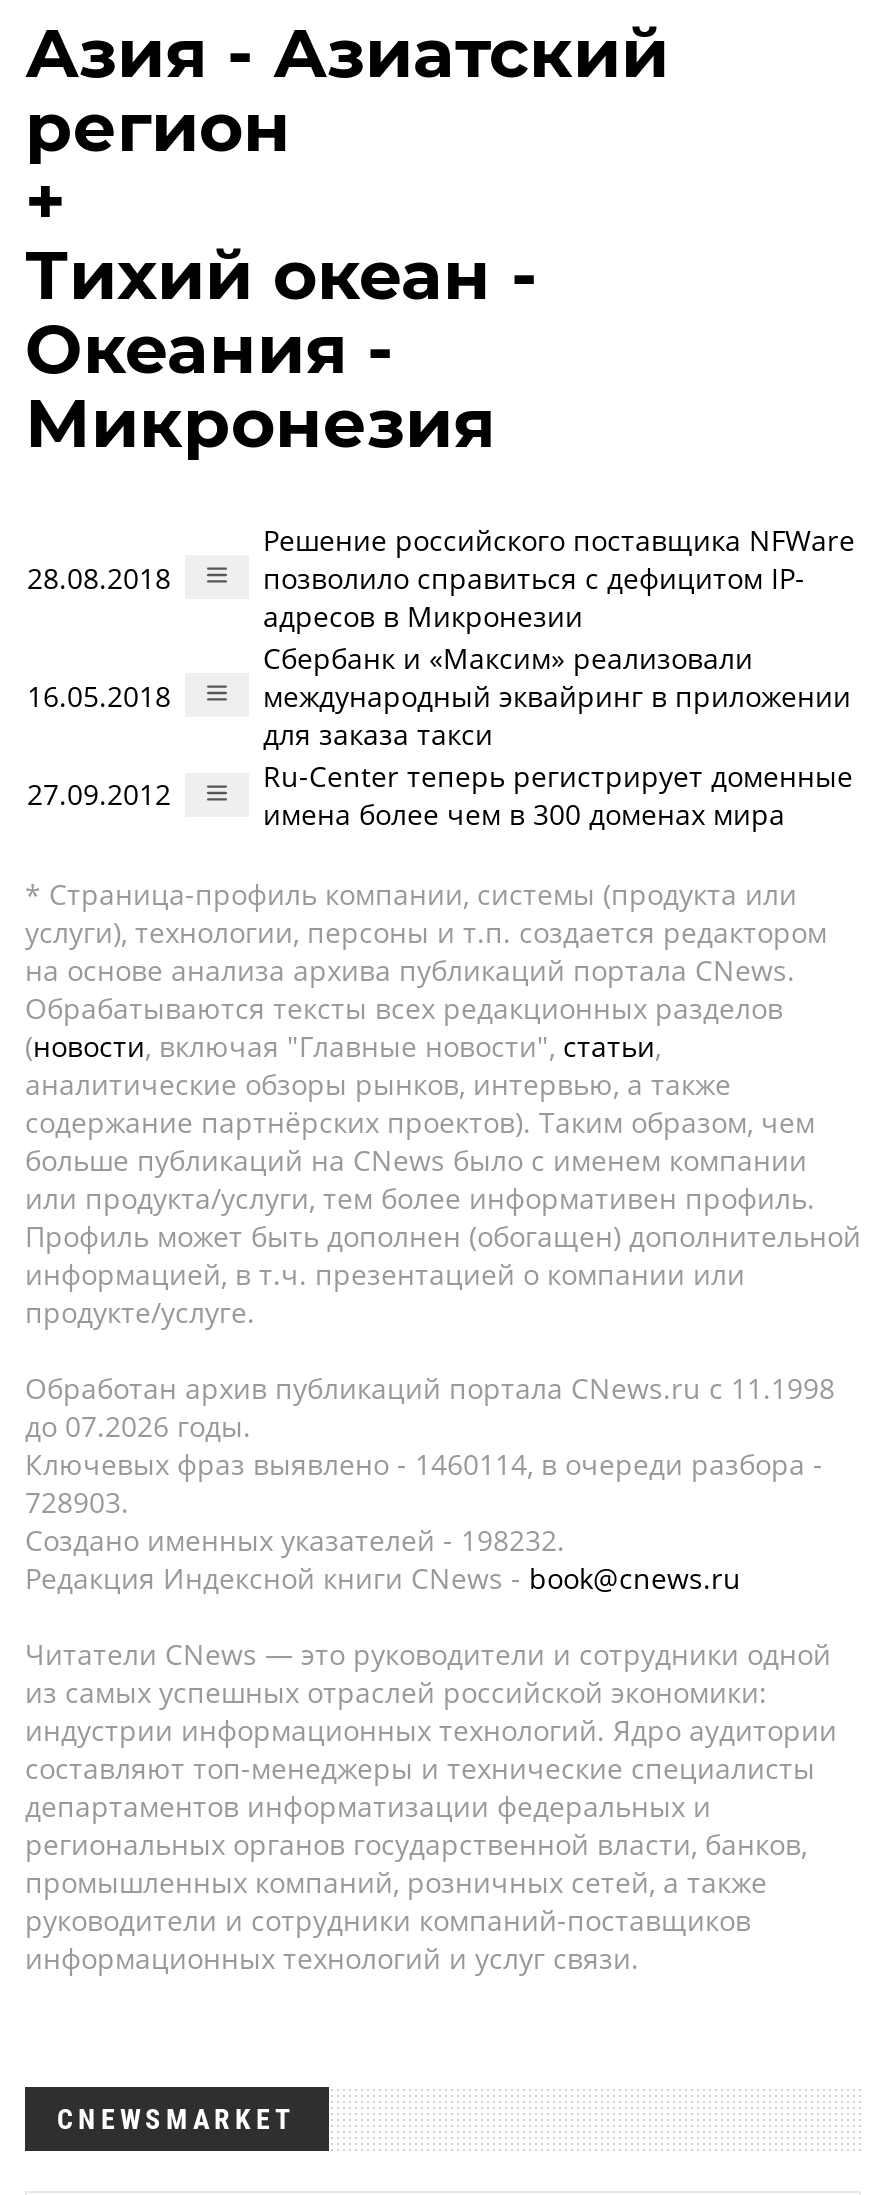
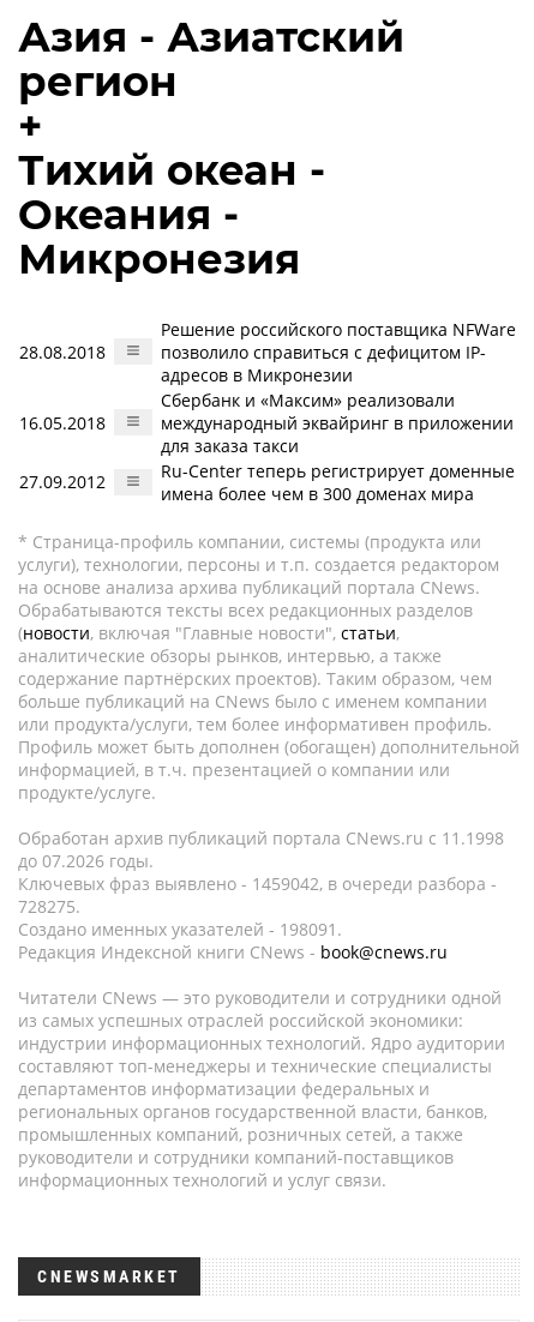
[25,1445,823,1483] Ключевых фраз выявлено - 1460114, в очереди разбора - -> [18,872,497,895] Ключевых фраз выявлено - 1459042, в очереди разбора -
[25,1483,129,1521] 728903. -> [18,895,80,918] 728275.
[25,1521,565,1559] Создано именных указателей - 198232. -> [18,918,342,941] Создано именных указателей - 198091.

